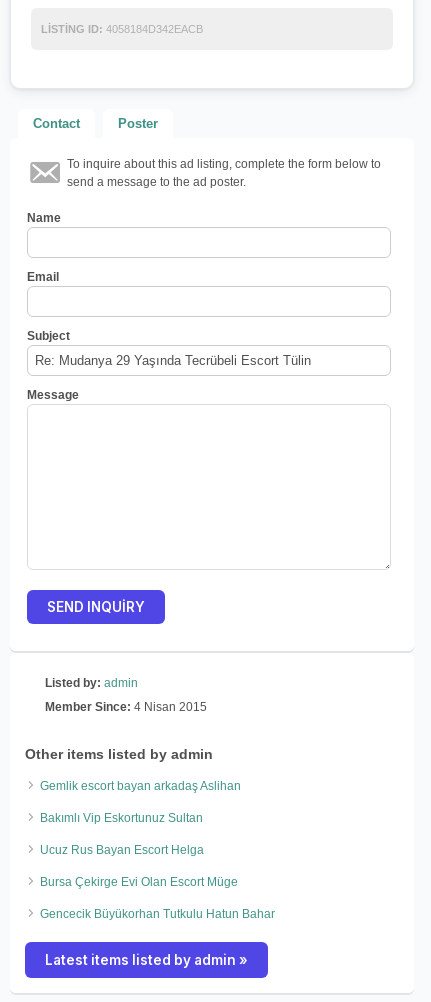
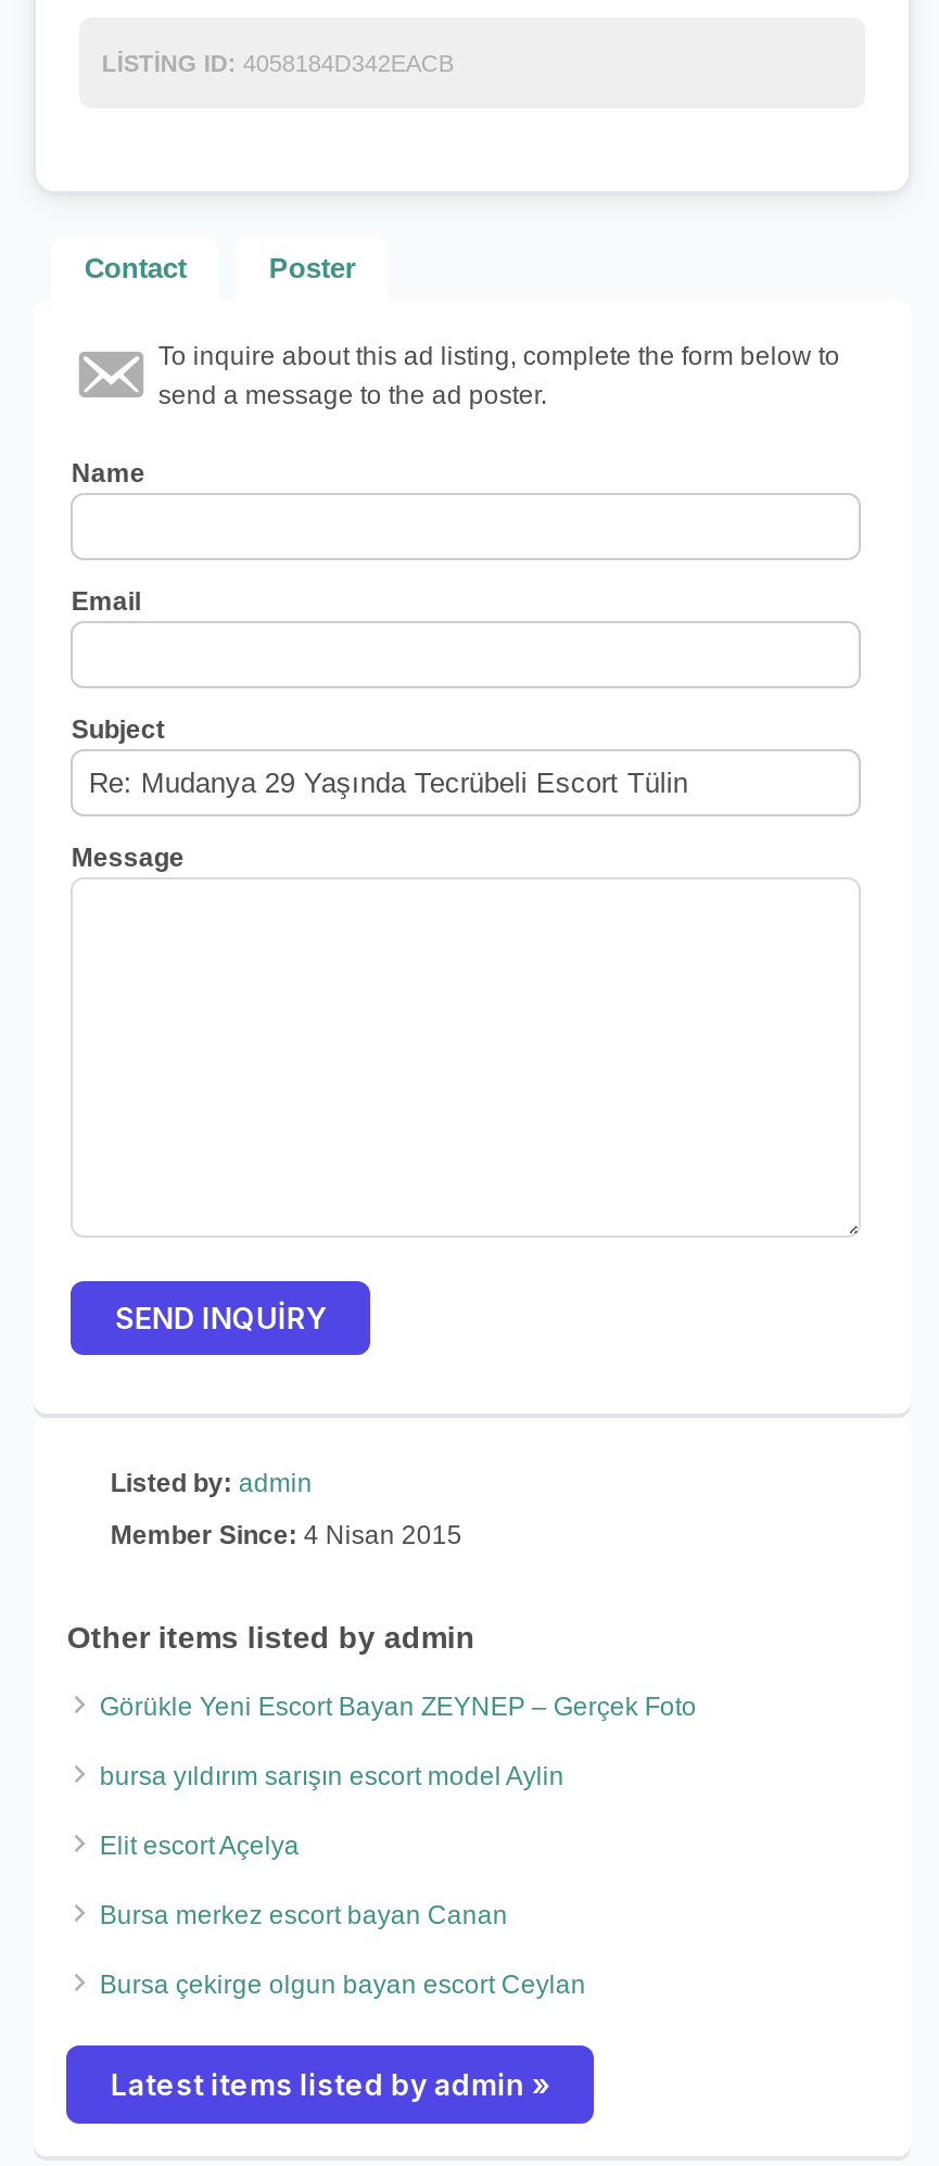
[40,779,241,793] Gemlik escort bayan arkadaş Aslihan -> [100,1692,697,1722] Görükle Yeni Escort Bayan ZEYNEP – Gerçek Foto
[40,811,203,825] Bakımlı Vip Eskortunuz Sultan -> [100,1761,564,1791] bursa yıldırım sarışın escort model Aylin
[40,843,204,857] Ucuz Rus Bayan Escort Helga -> [100,1831,299,1861] Elit escort Açelya
[40,875,238,889] Bursa Çekirge Evi Olan Escort Müge -> [100,1900,508,1930] Bursa merkez escort bayan Canan
[40,907,275,921] Gencecik Büyükorhan Tutkulu Hatun Bahar -> [100,1969,586,2000] Bursa çekirge olgun bayan escort Ceylan

